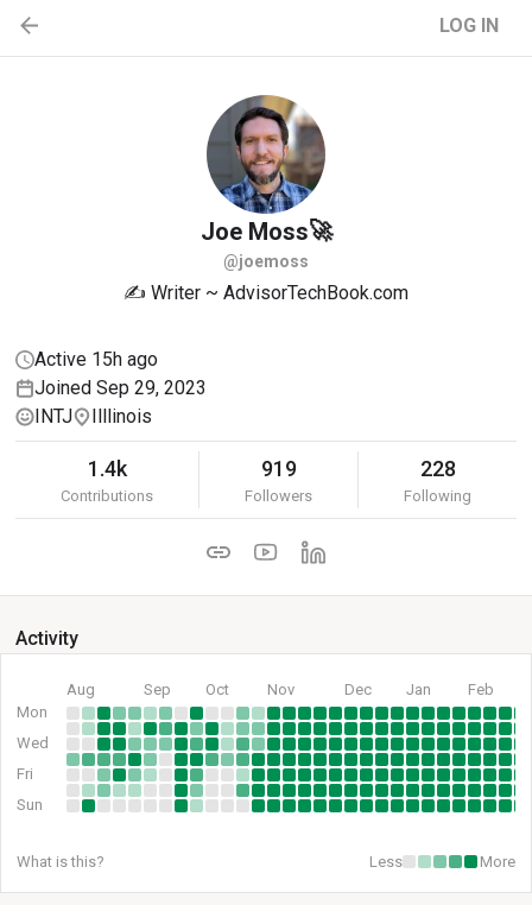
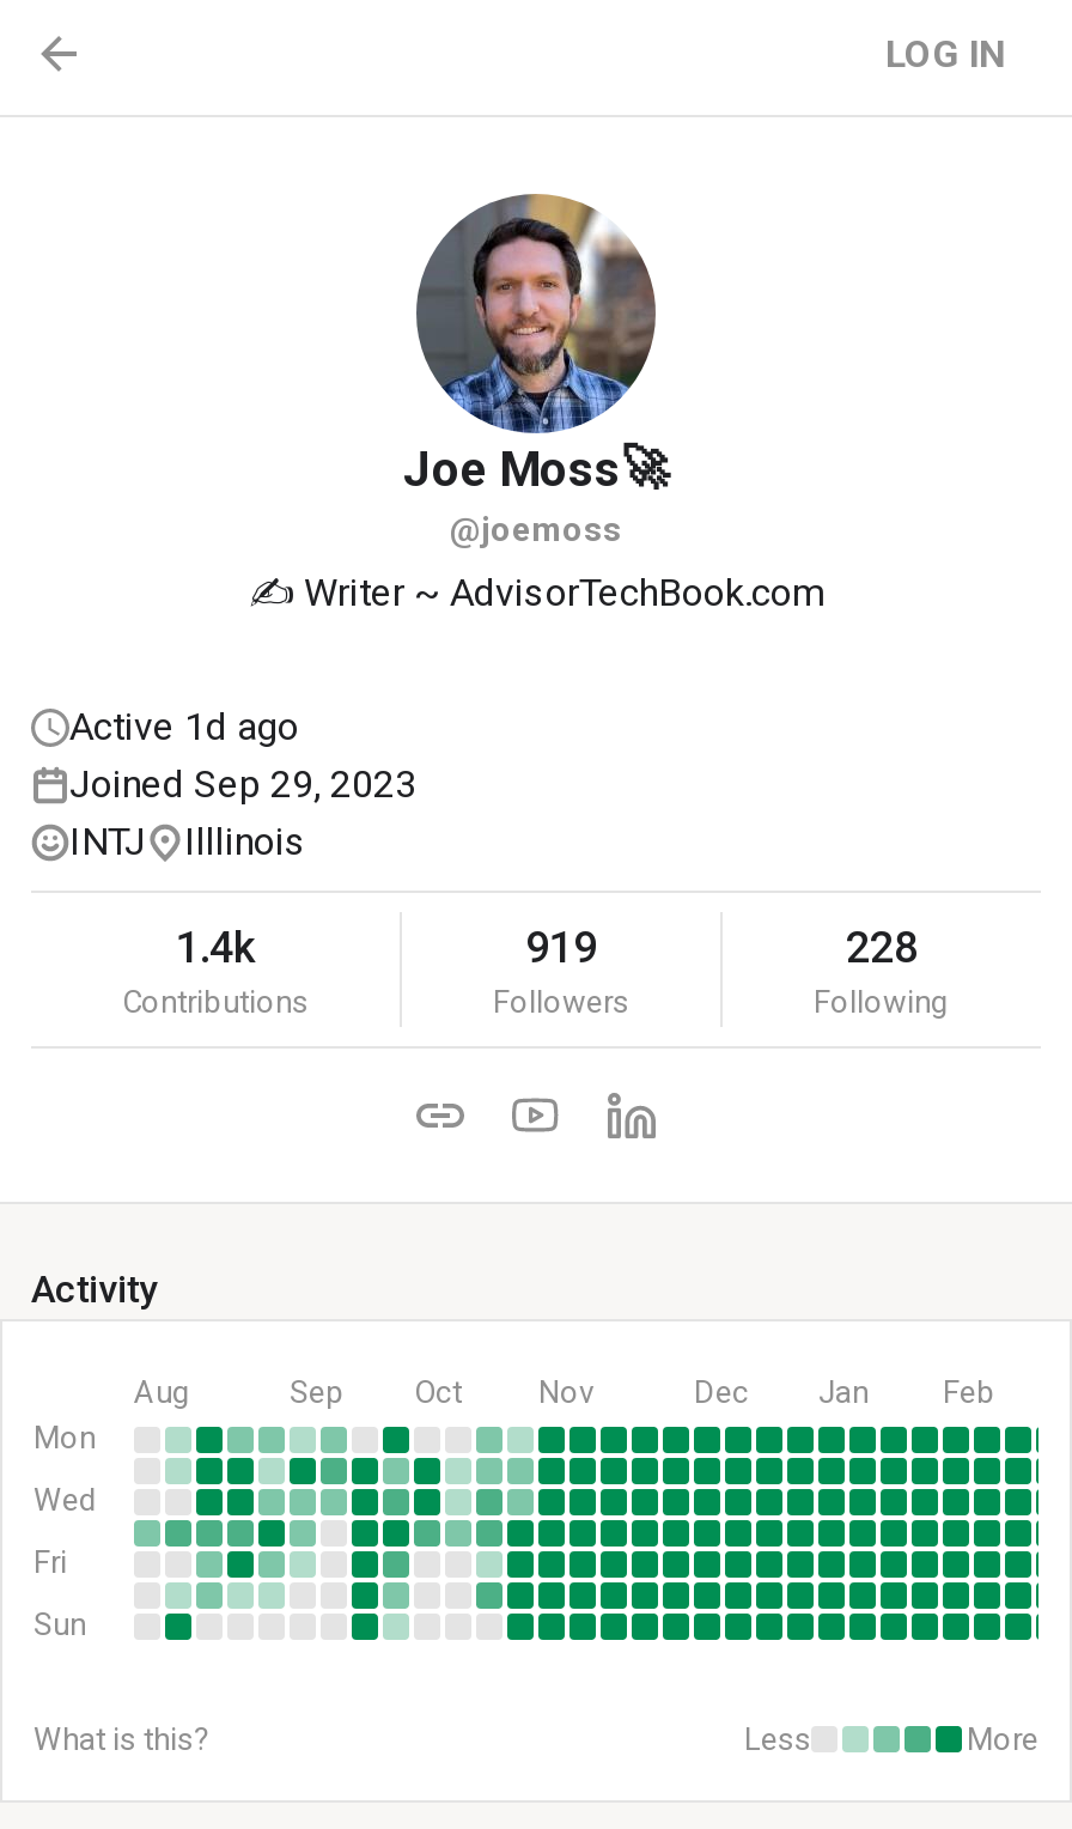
[34,348,158,371] Active 15h ago -> [69,704,299,749] Active 1d ago

